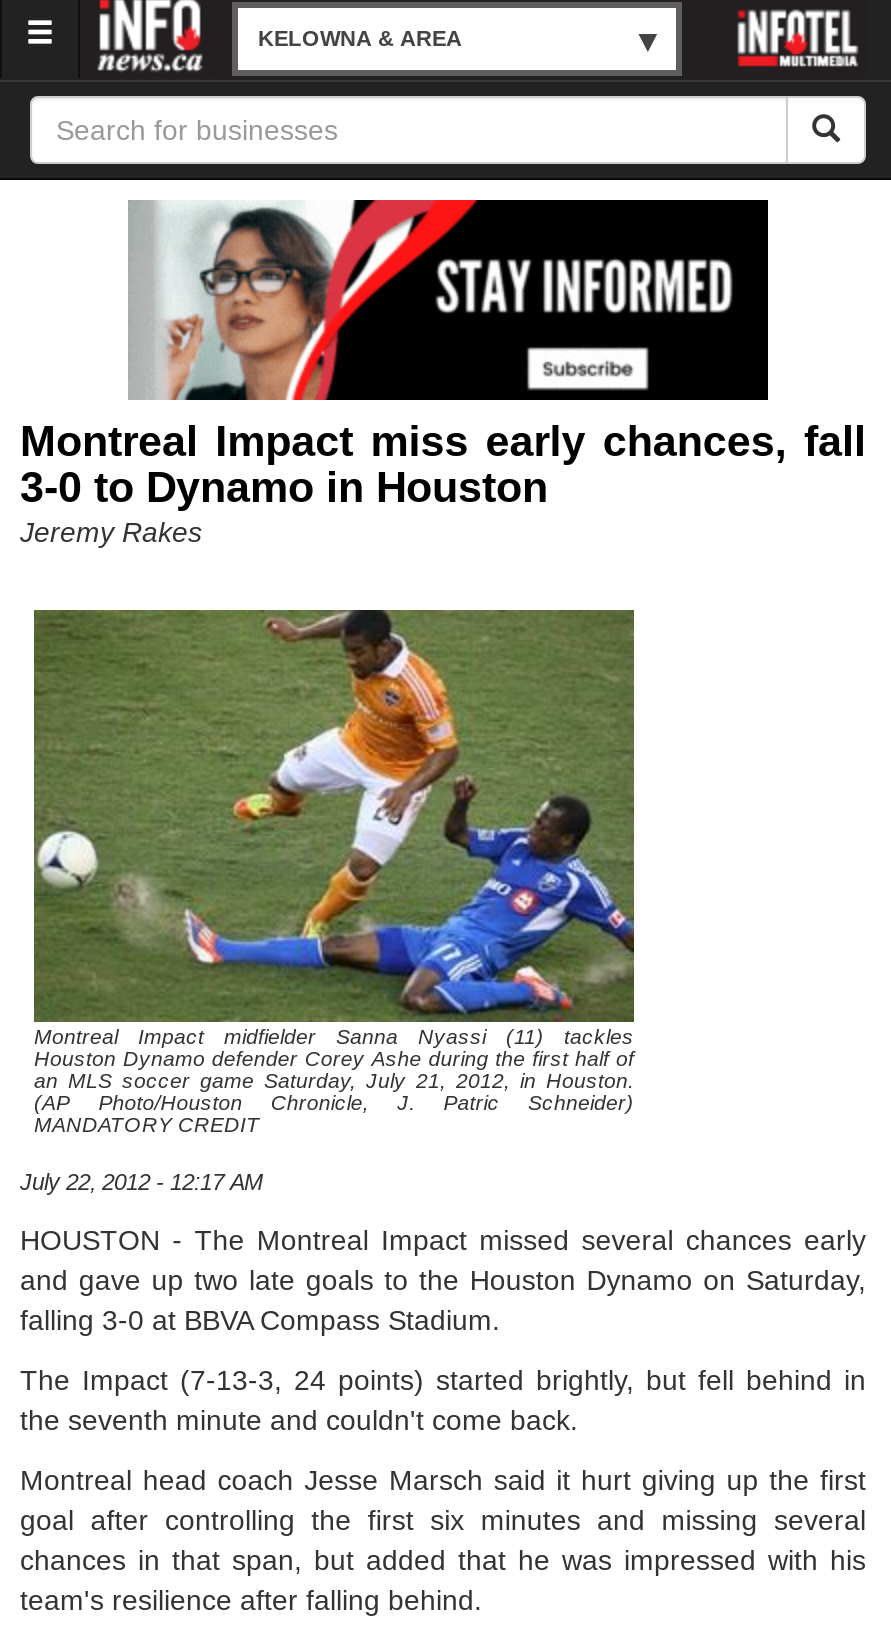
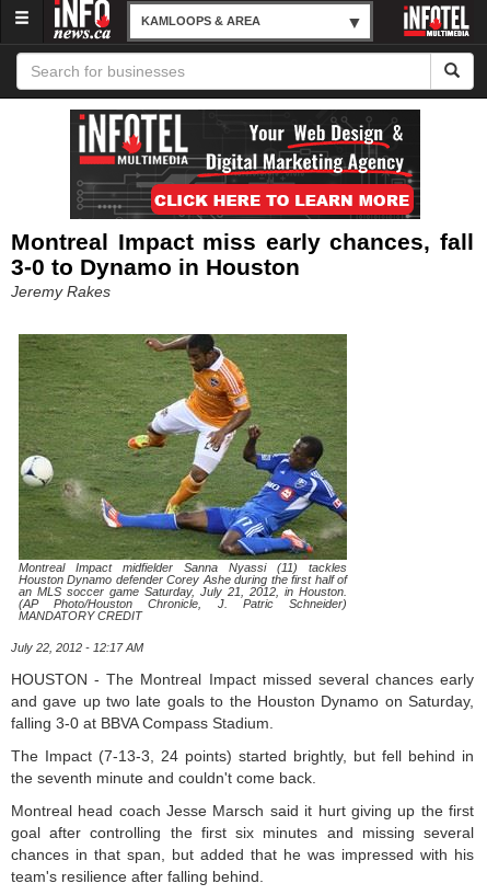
[258,26,462,50] KELOWNA & AREA -> [141,14,260,27] KAMLOOPS & AREA
[130,198,766,402] [image] -> [70,108,420,220] [image]

